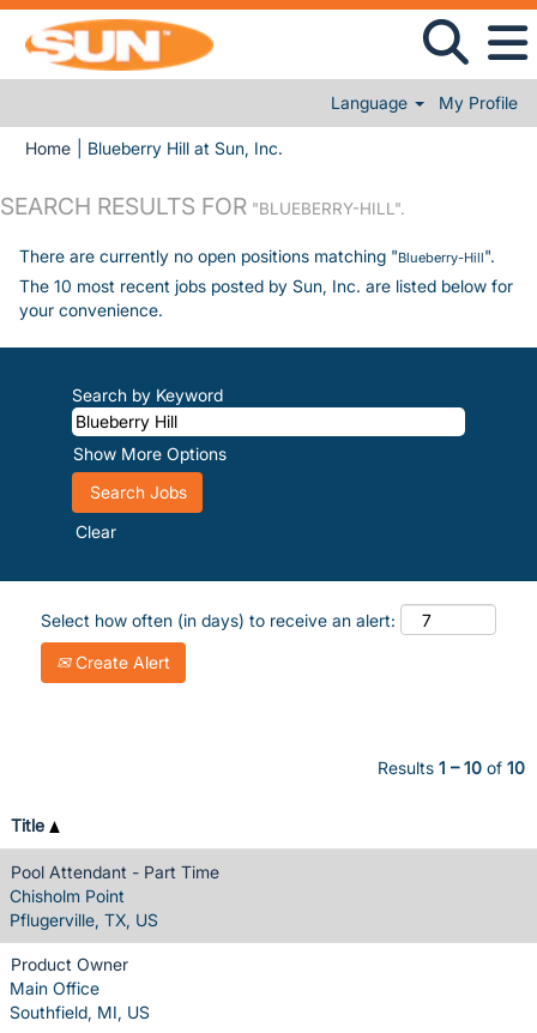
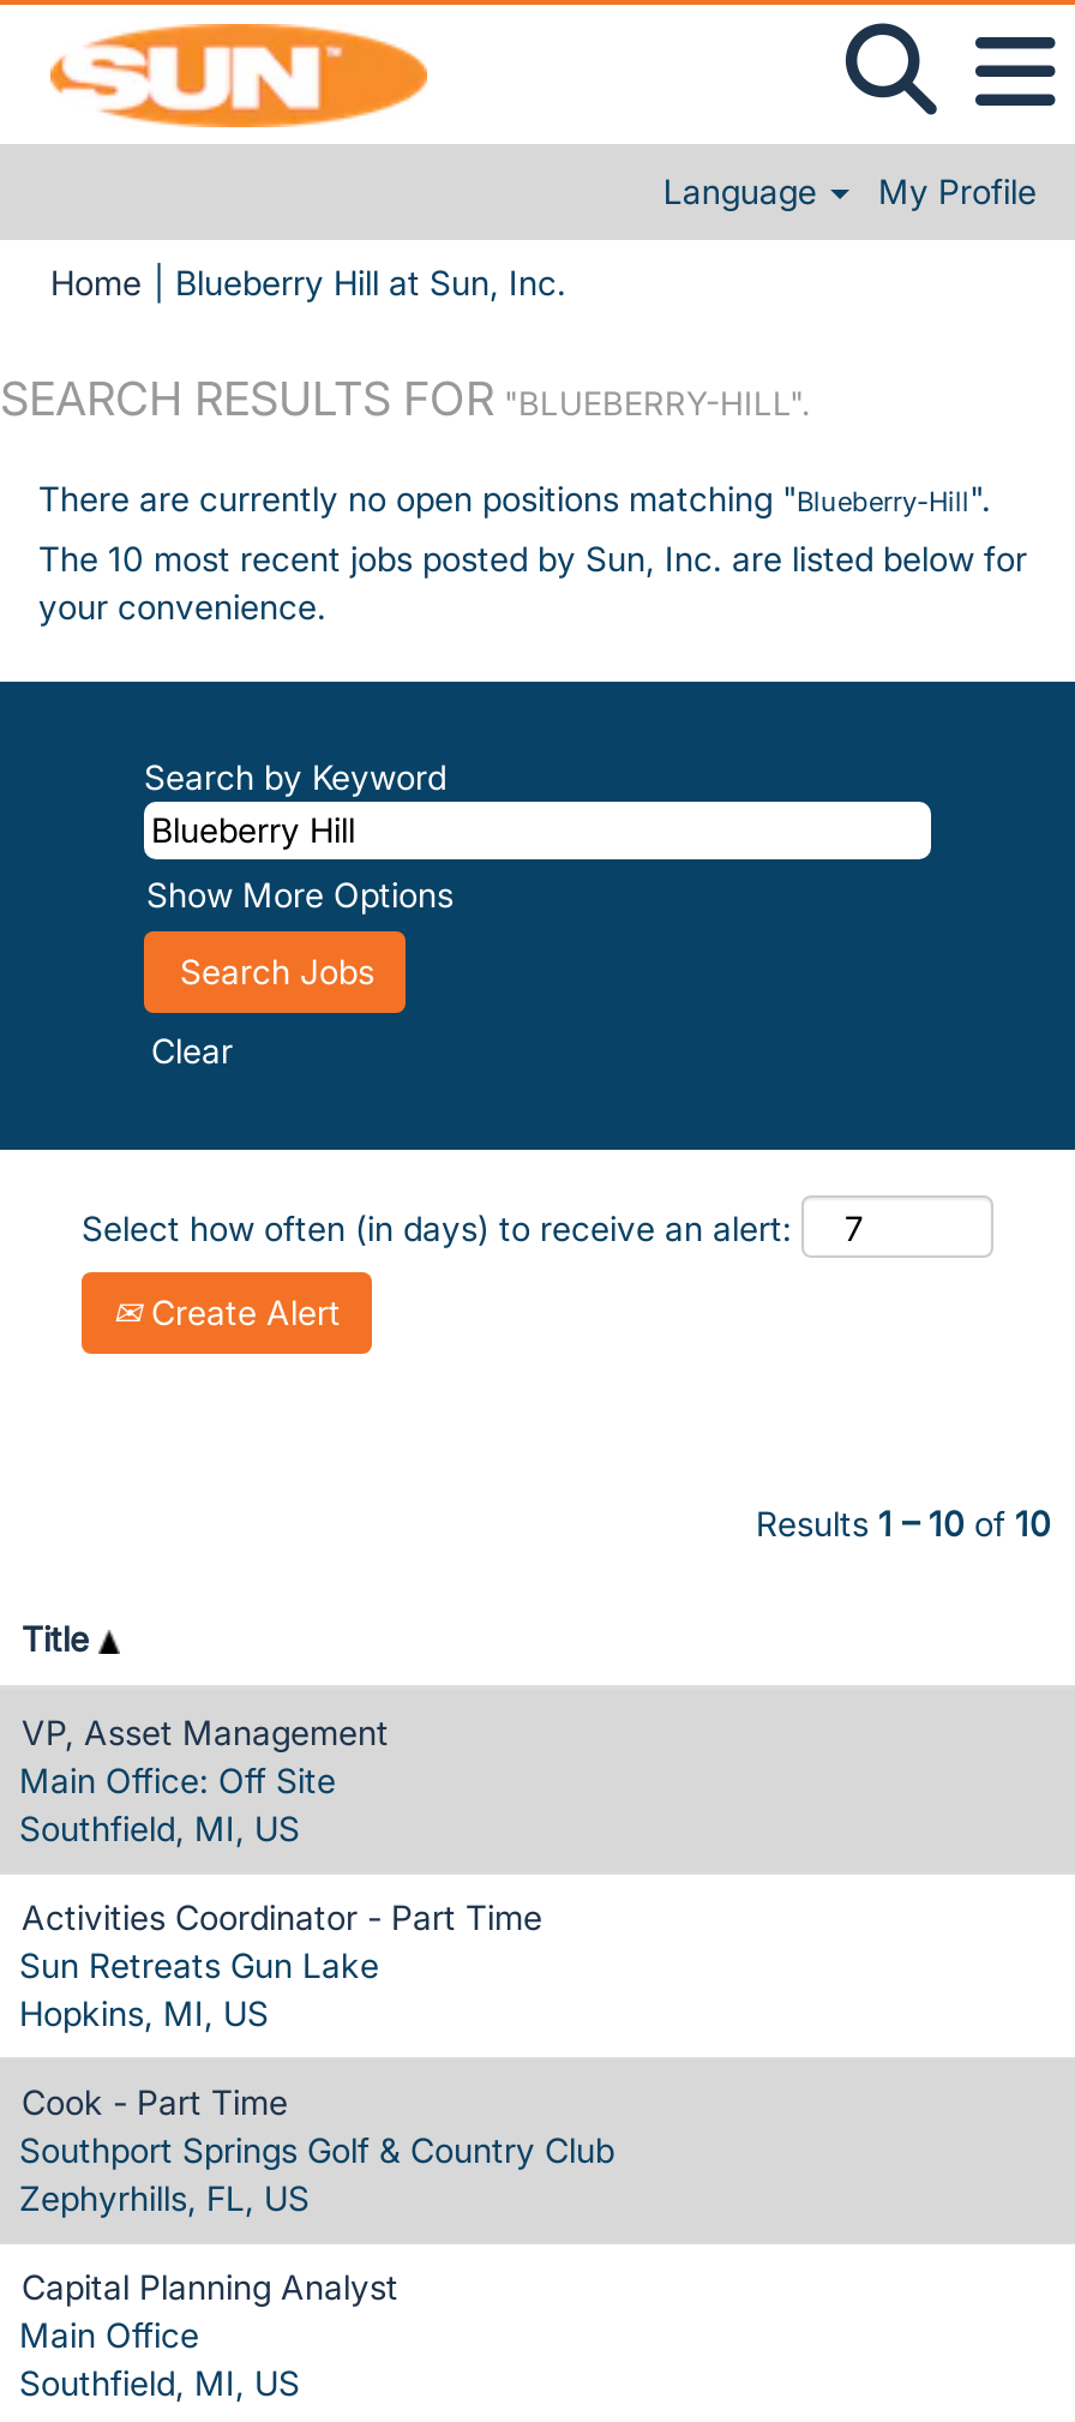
[10,861,219,974] Pool Attendant - Part Time | Chisholm Point | Pflugerville, TX, US | Product Owner -> [19,1710,614,2306] VP, Asset Management | Main Office: Off Site | Southfield, MI, US | Activities Coordinator - Part Time | Sun Retreats Gun Lake | Hopkins, MI, US | Cook - Part Time | Southport Springs Golf & Country Club | Zephyrhills, FL, US | Capital Planning Analyst

